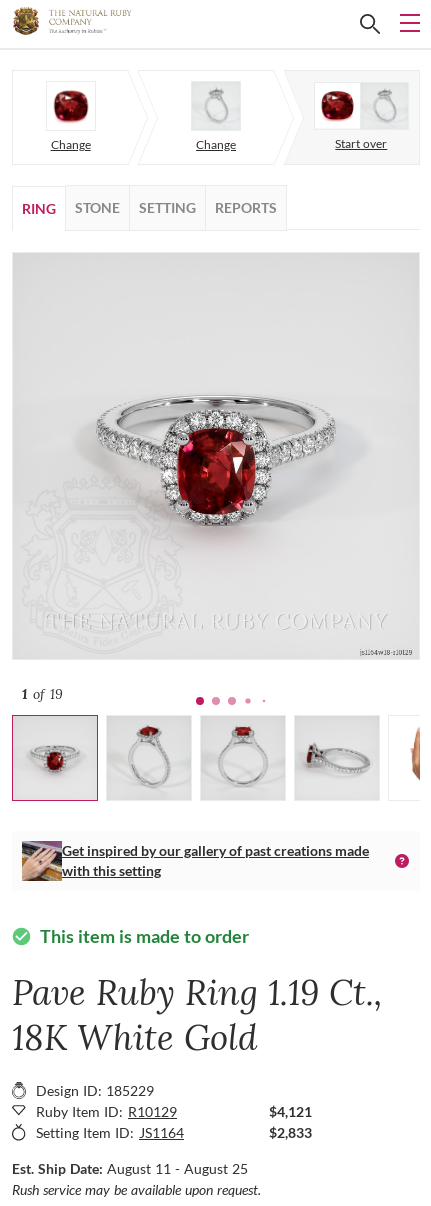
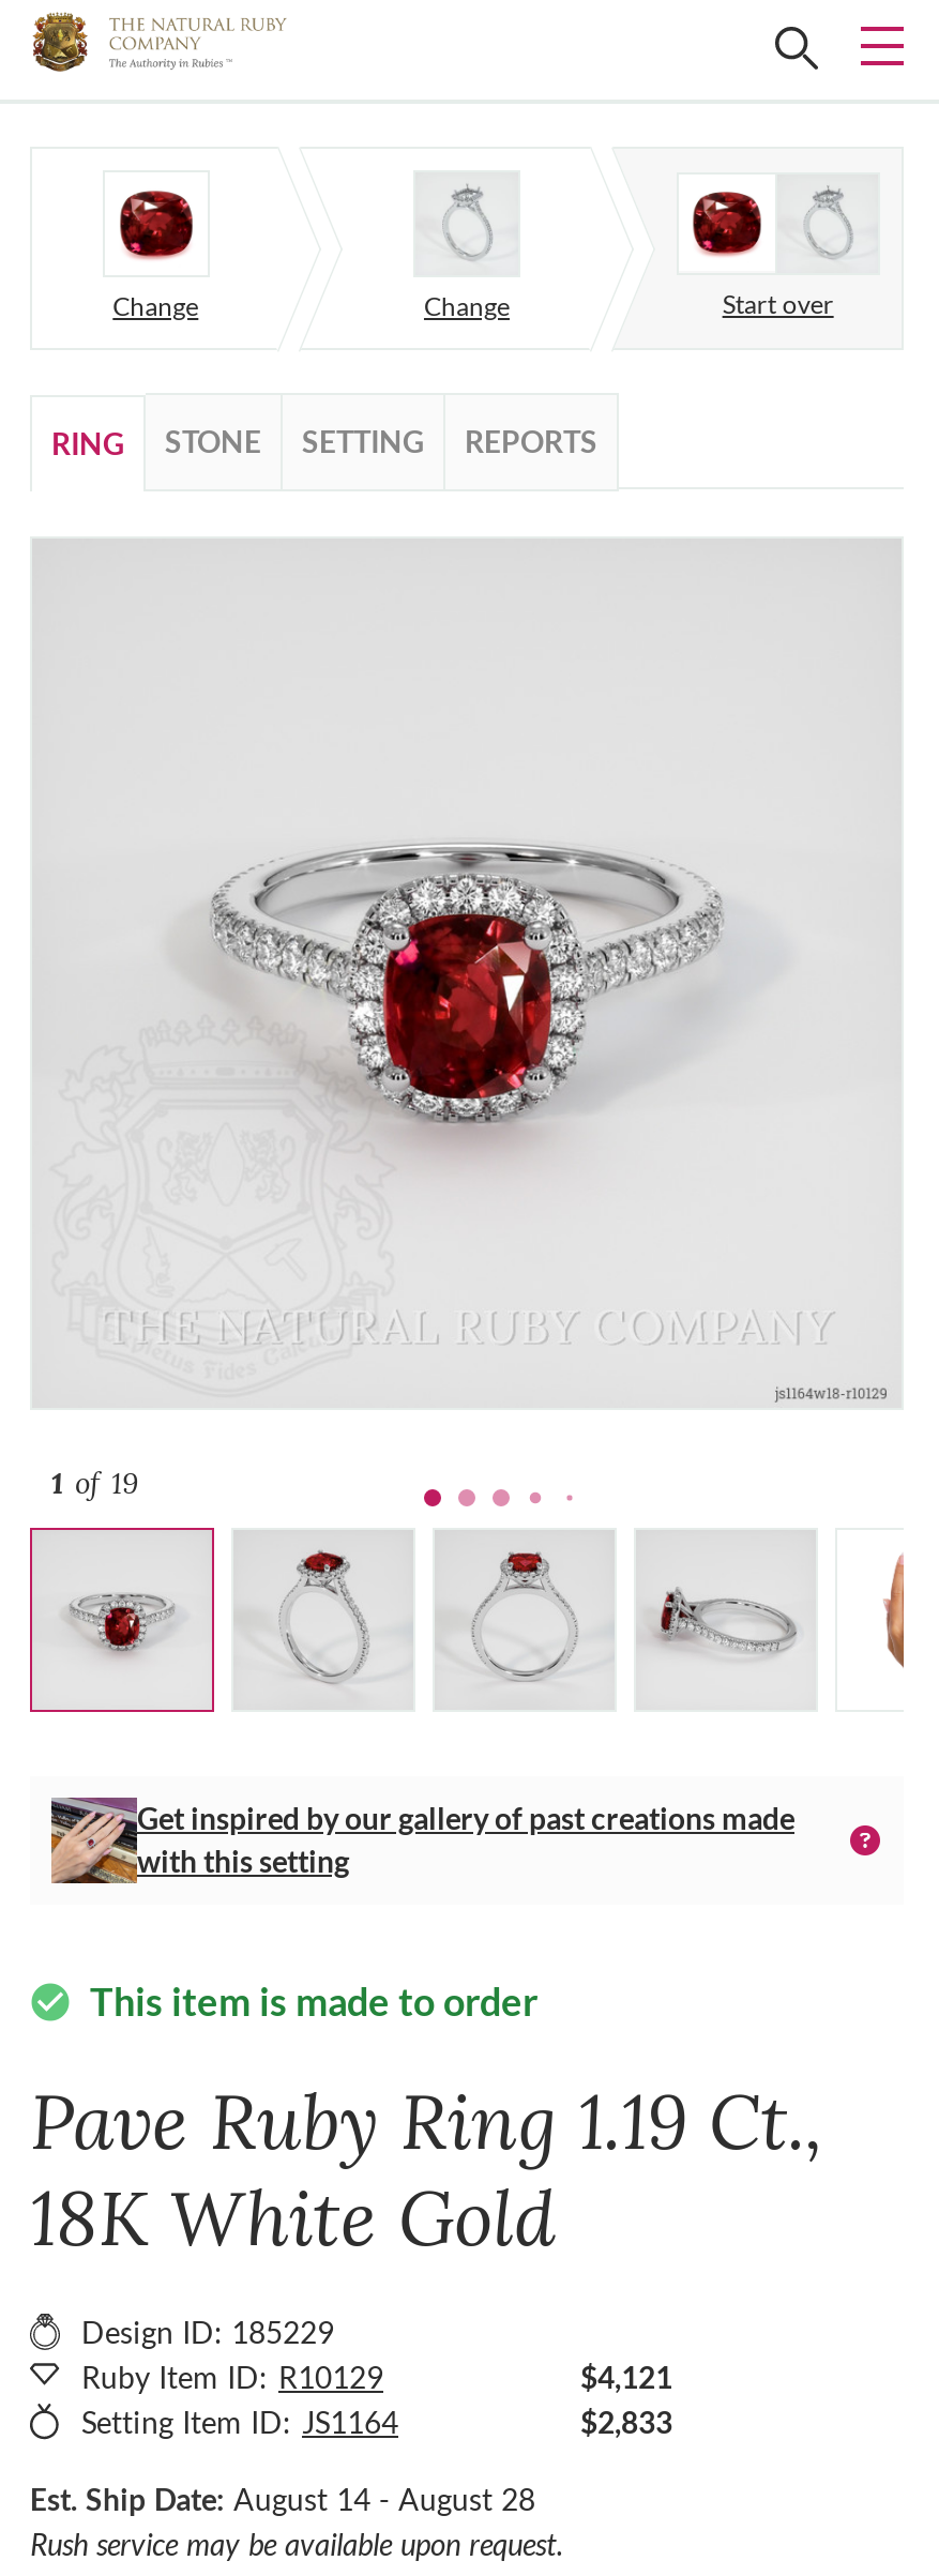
[12,1159,248,1176] Est. Ship Date: August 11 - August 25 -> [30,2480,535,2516] Est. Ship Date: August 14 - August 28

